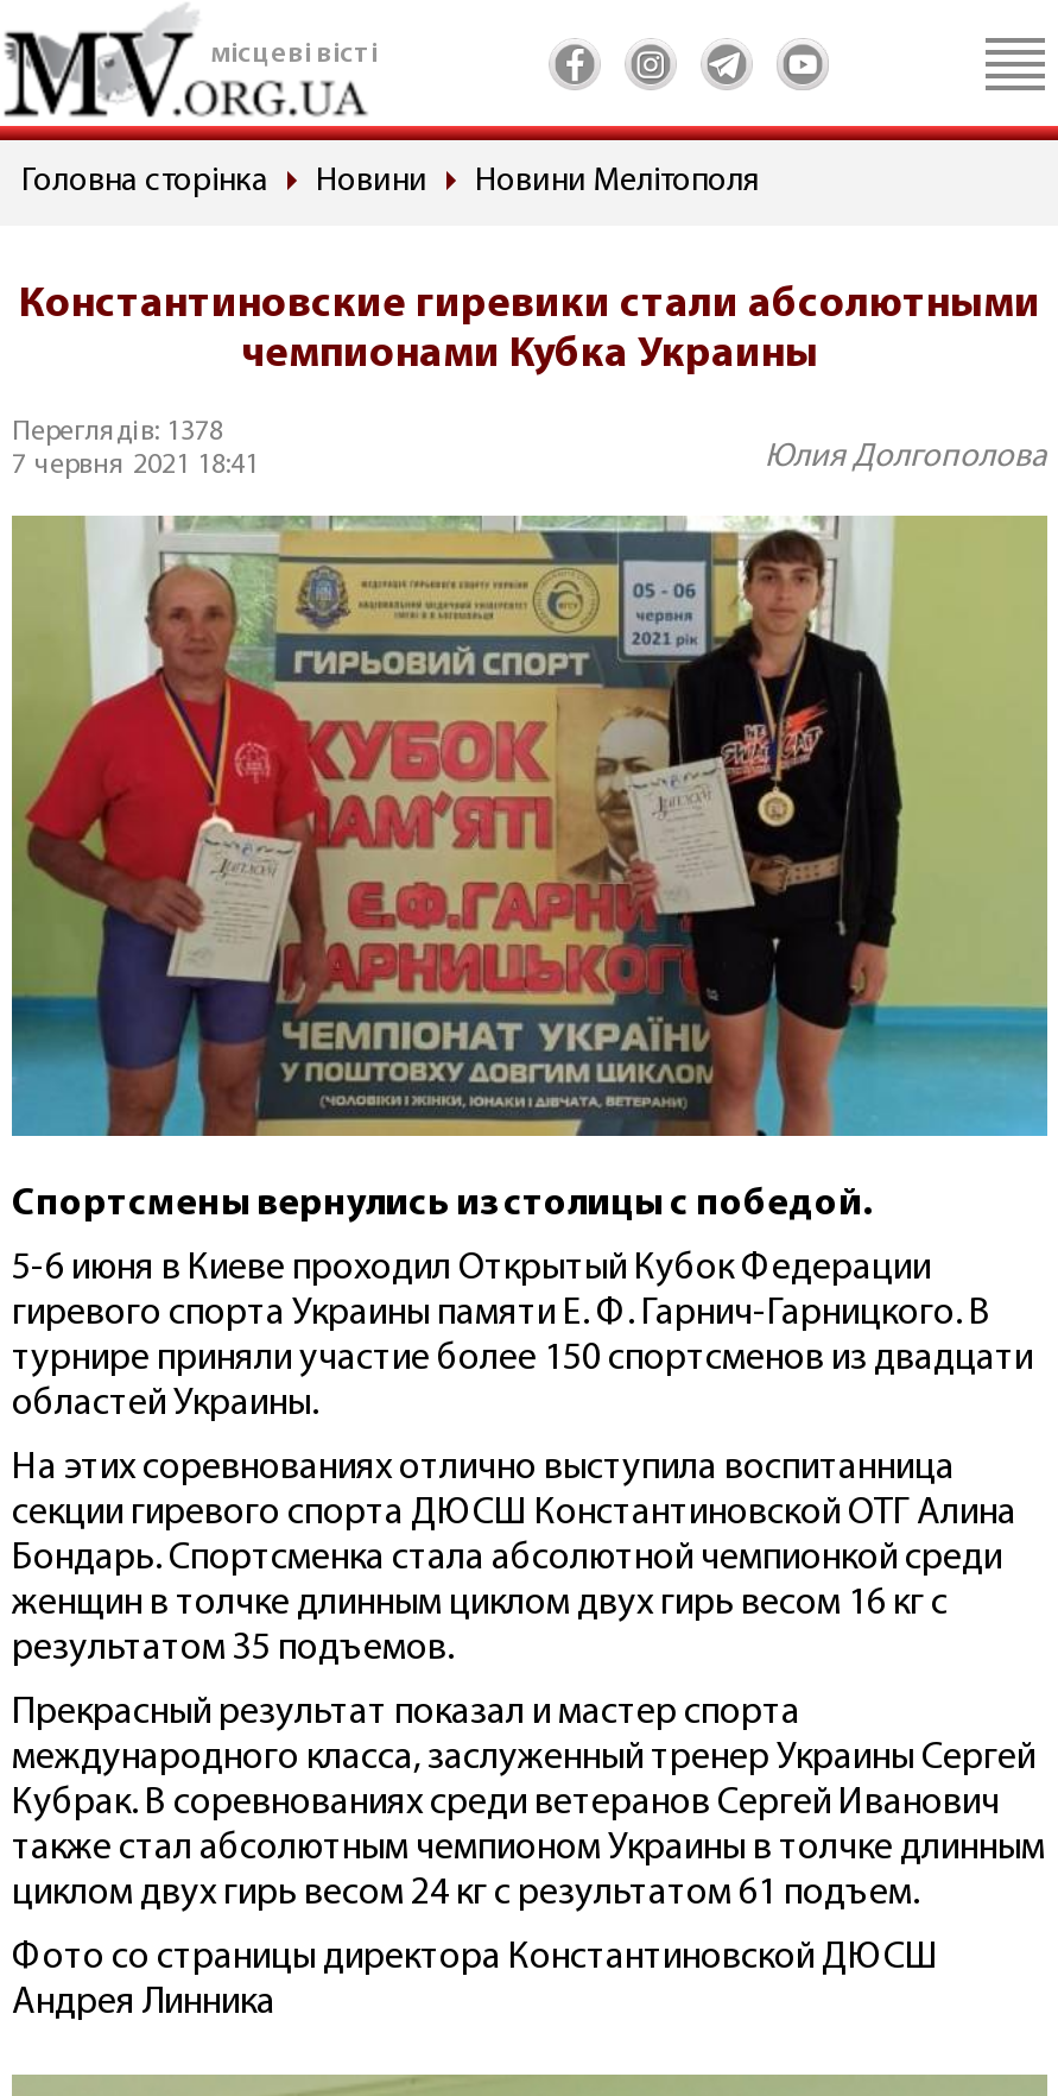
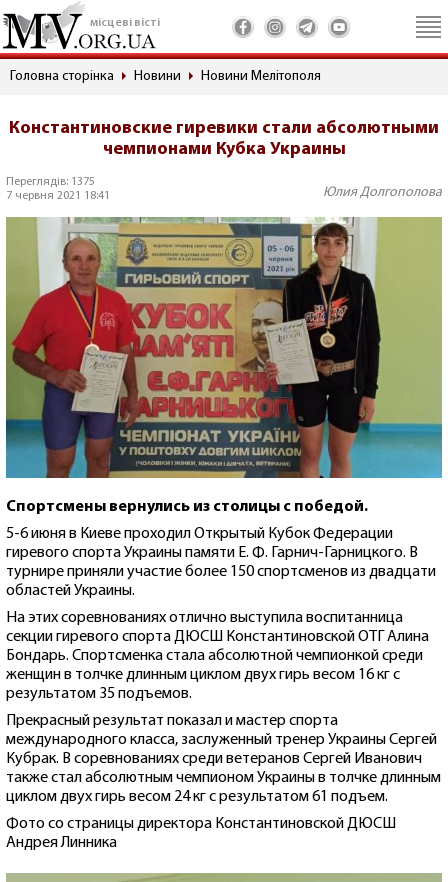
[12,418,223,447] Переглядів: 1378 -> [6,176,95,188] Переглядів: 1375

